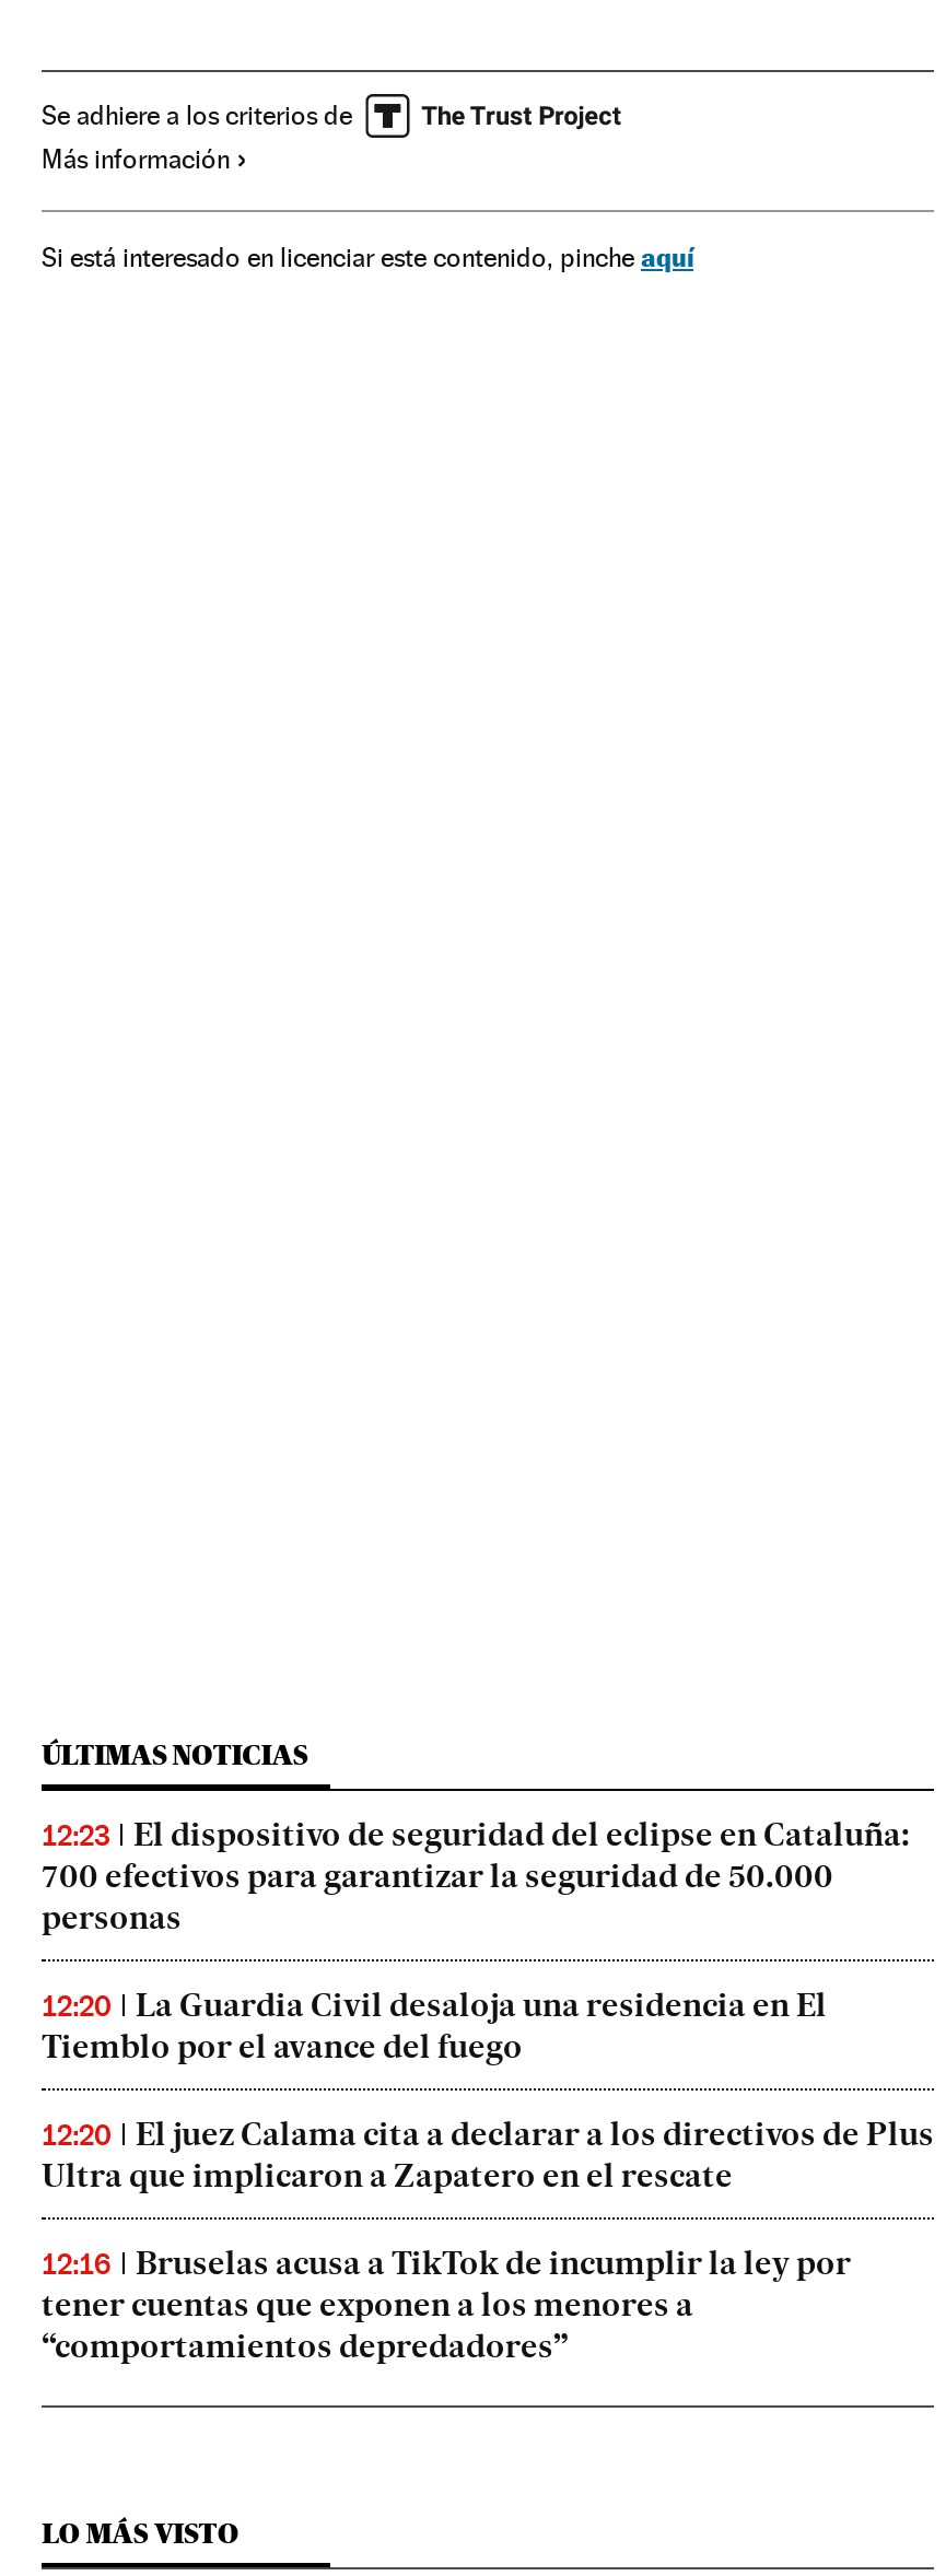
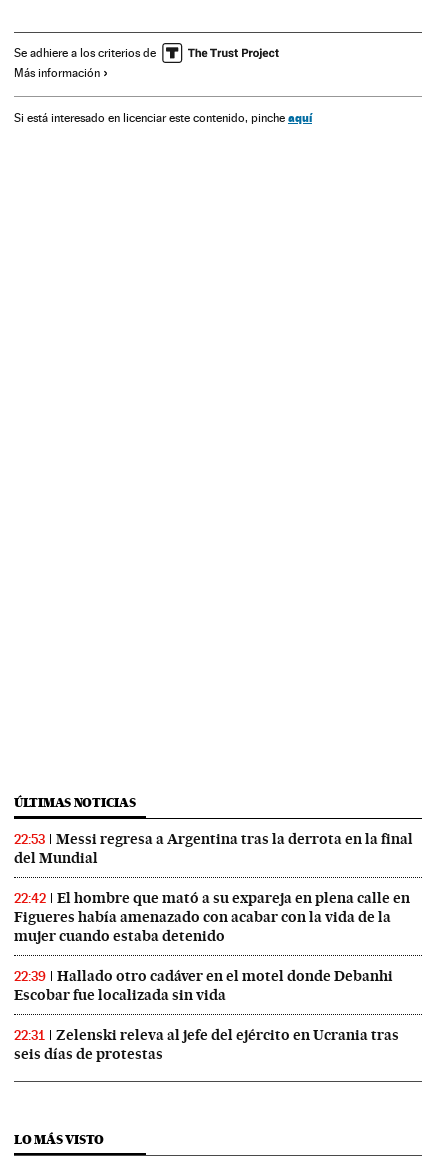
[42,1814,910,1937] 12:23 | El dispositivo de seguridad del eclipse en Cataluña: | 700 efectivos para garantizar la seguridad de 50.000 | personas -> [14,830,413,867] 22:53 | Messi regresa a Argentina tras la derrota en la final | del Mundial
[42,1985,827,2066] 12:20 | La Guardia Civil desaloja una residencia en El | Tiemblo por el avance del fuego -> [14,889,410,945] 22:42 | El hombre que mató a su expareja en plena calle en | Figueres había amenazado con acabar con la vida de la | mujer cuando estaba detenido
[42,2114,934,2195] 12:20 | El juez Calama cita a declarar a los directivos de Plus | Ultra que implicaron a Zapatero en el rescate -> [14,967,393,1004] 22:39 | Hallado otro cadáver en el motel donde Debanhi | Escobar fue localizada sin vida
[42,2243,851,2365] 12:16 | Bruselas acusa a TikTok de incumplir la ley por | tener cuentas que exponen a los menores a | “comportamientos depredadores” -> [14,1026,399,1063] 22:31 | Zelenski releva al jefe del ejército en Ucrania tras | seis días de protestas

